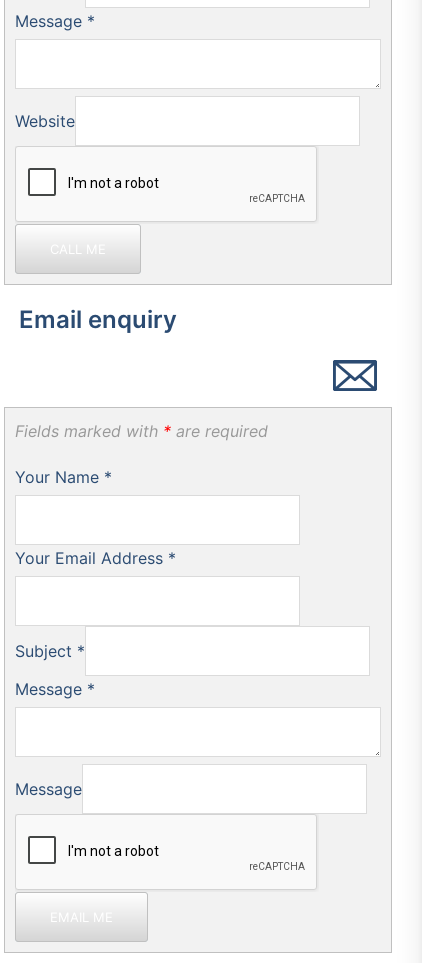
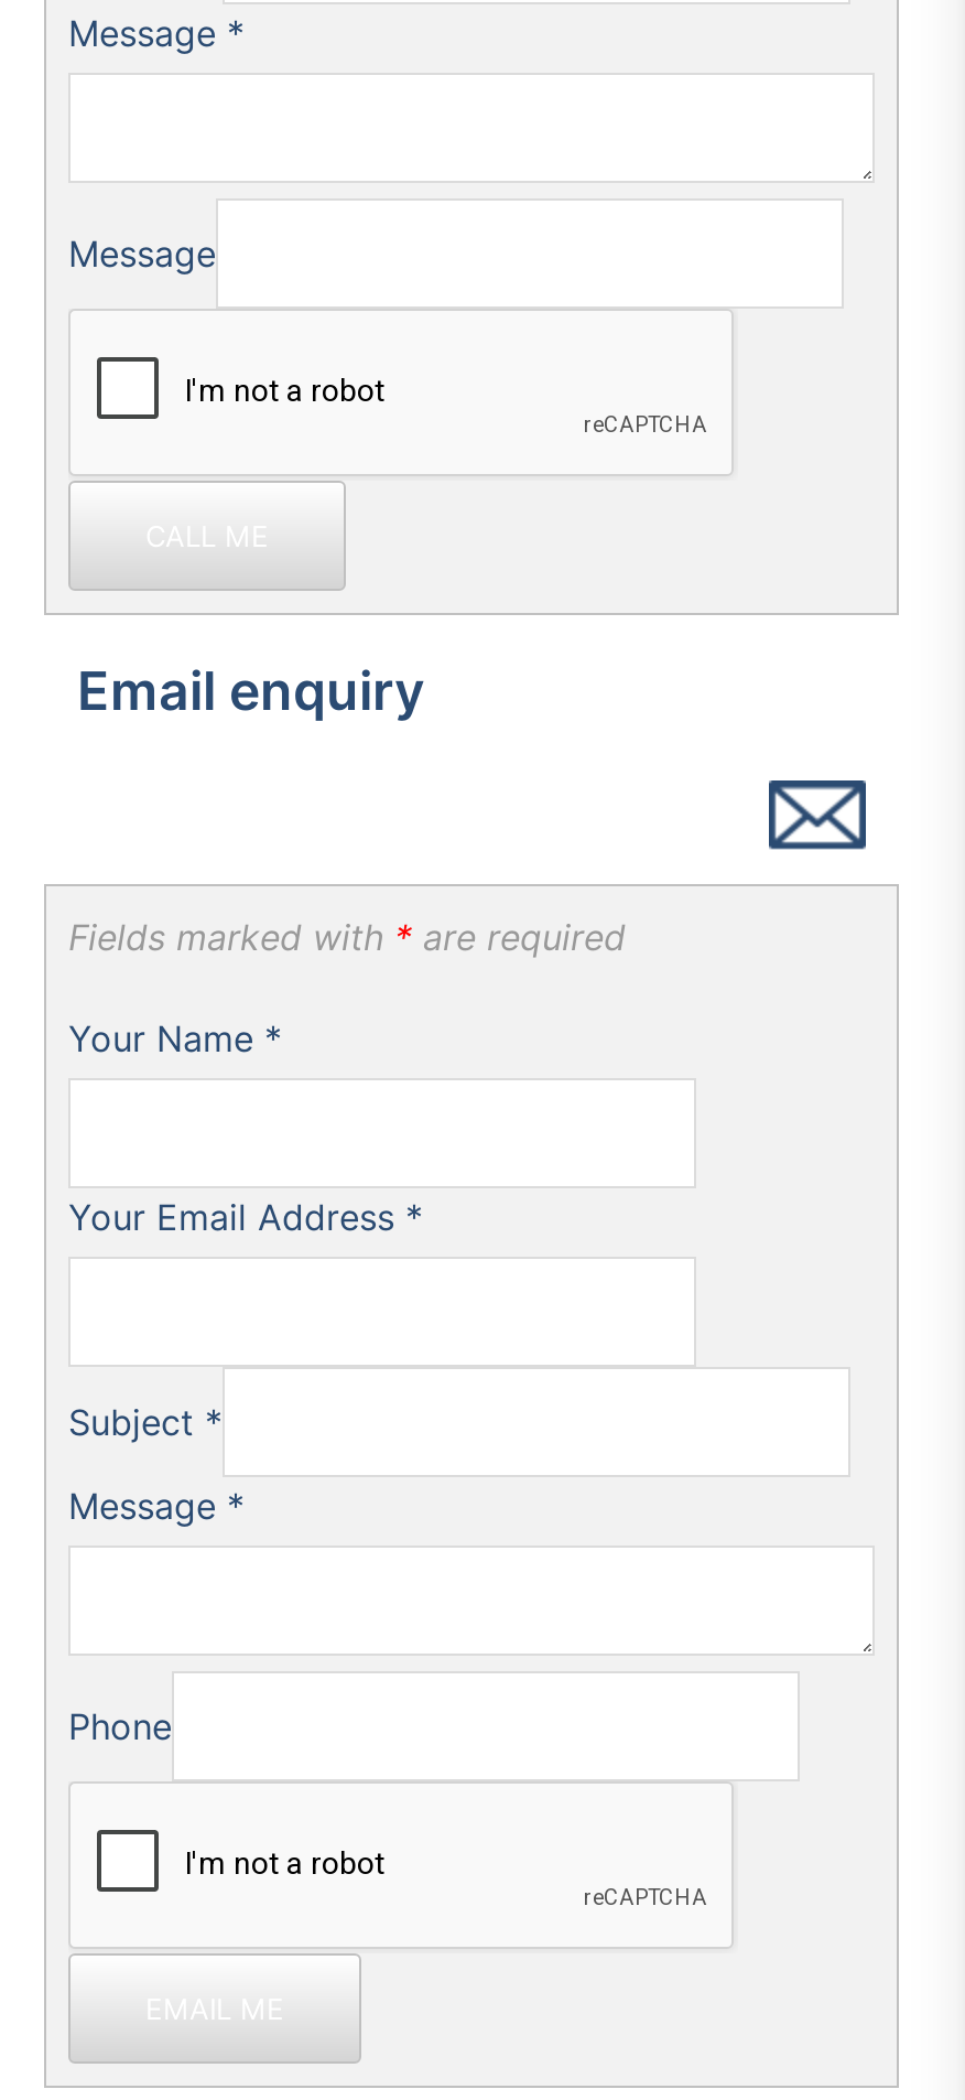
[15,111,75,131] Website -> none
none -> [68,1704,172,1748] Phone
moved [15,779,82,799] -> [68,231,216,276]: Message

